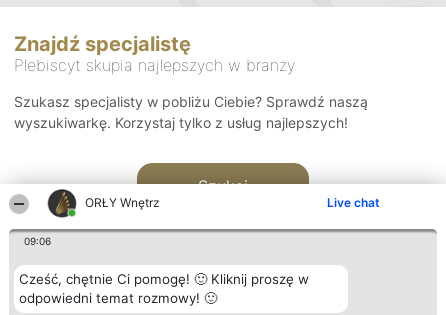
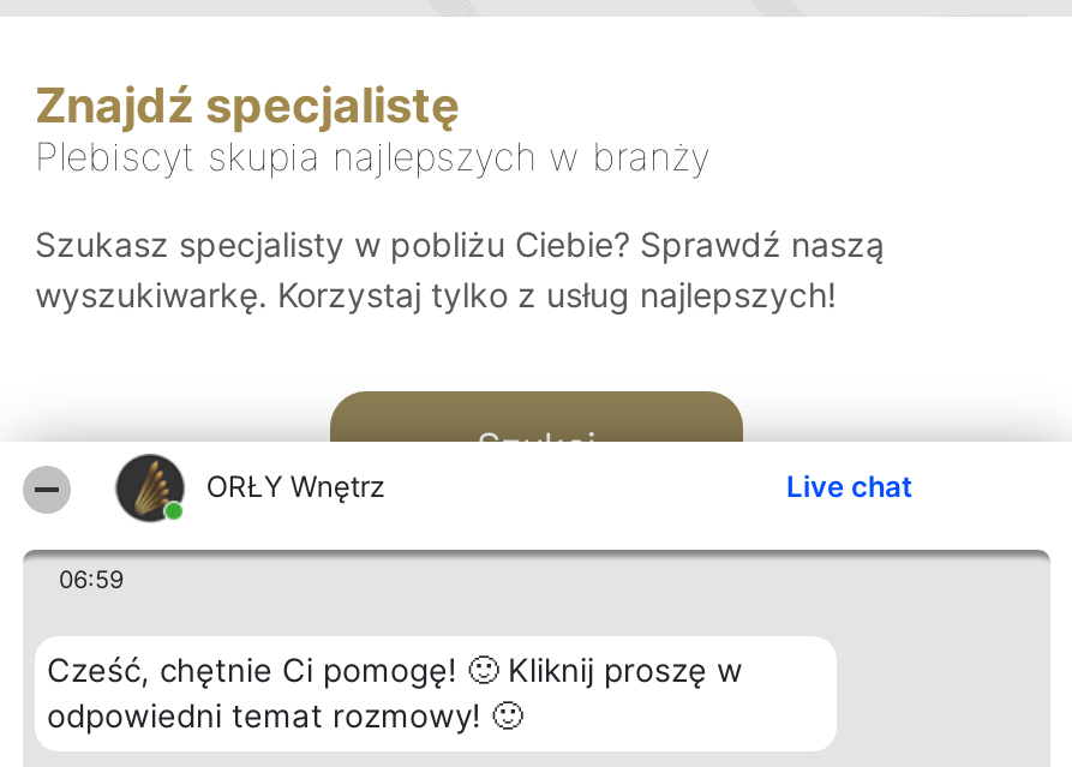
[24,235,51,247] 09:06 -> [59,564,124,593] 06:59

